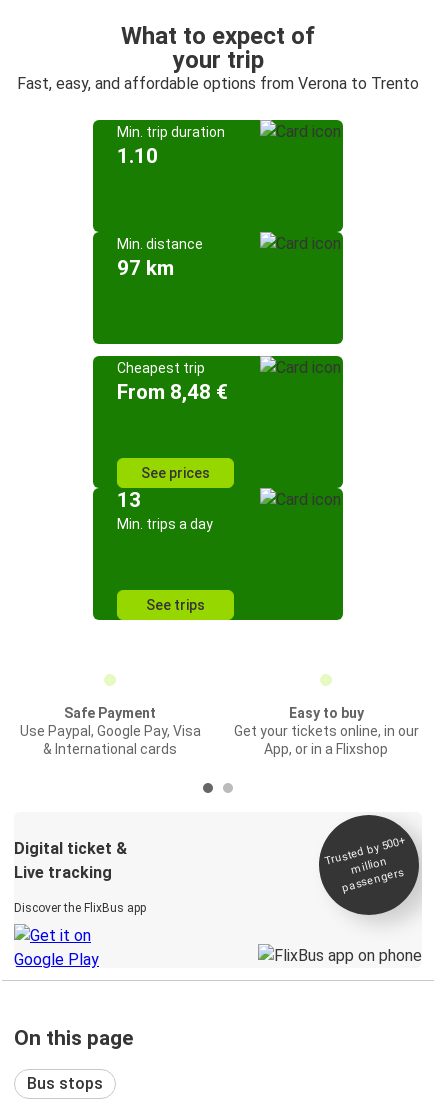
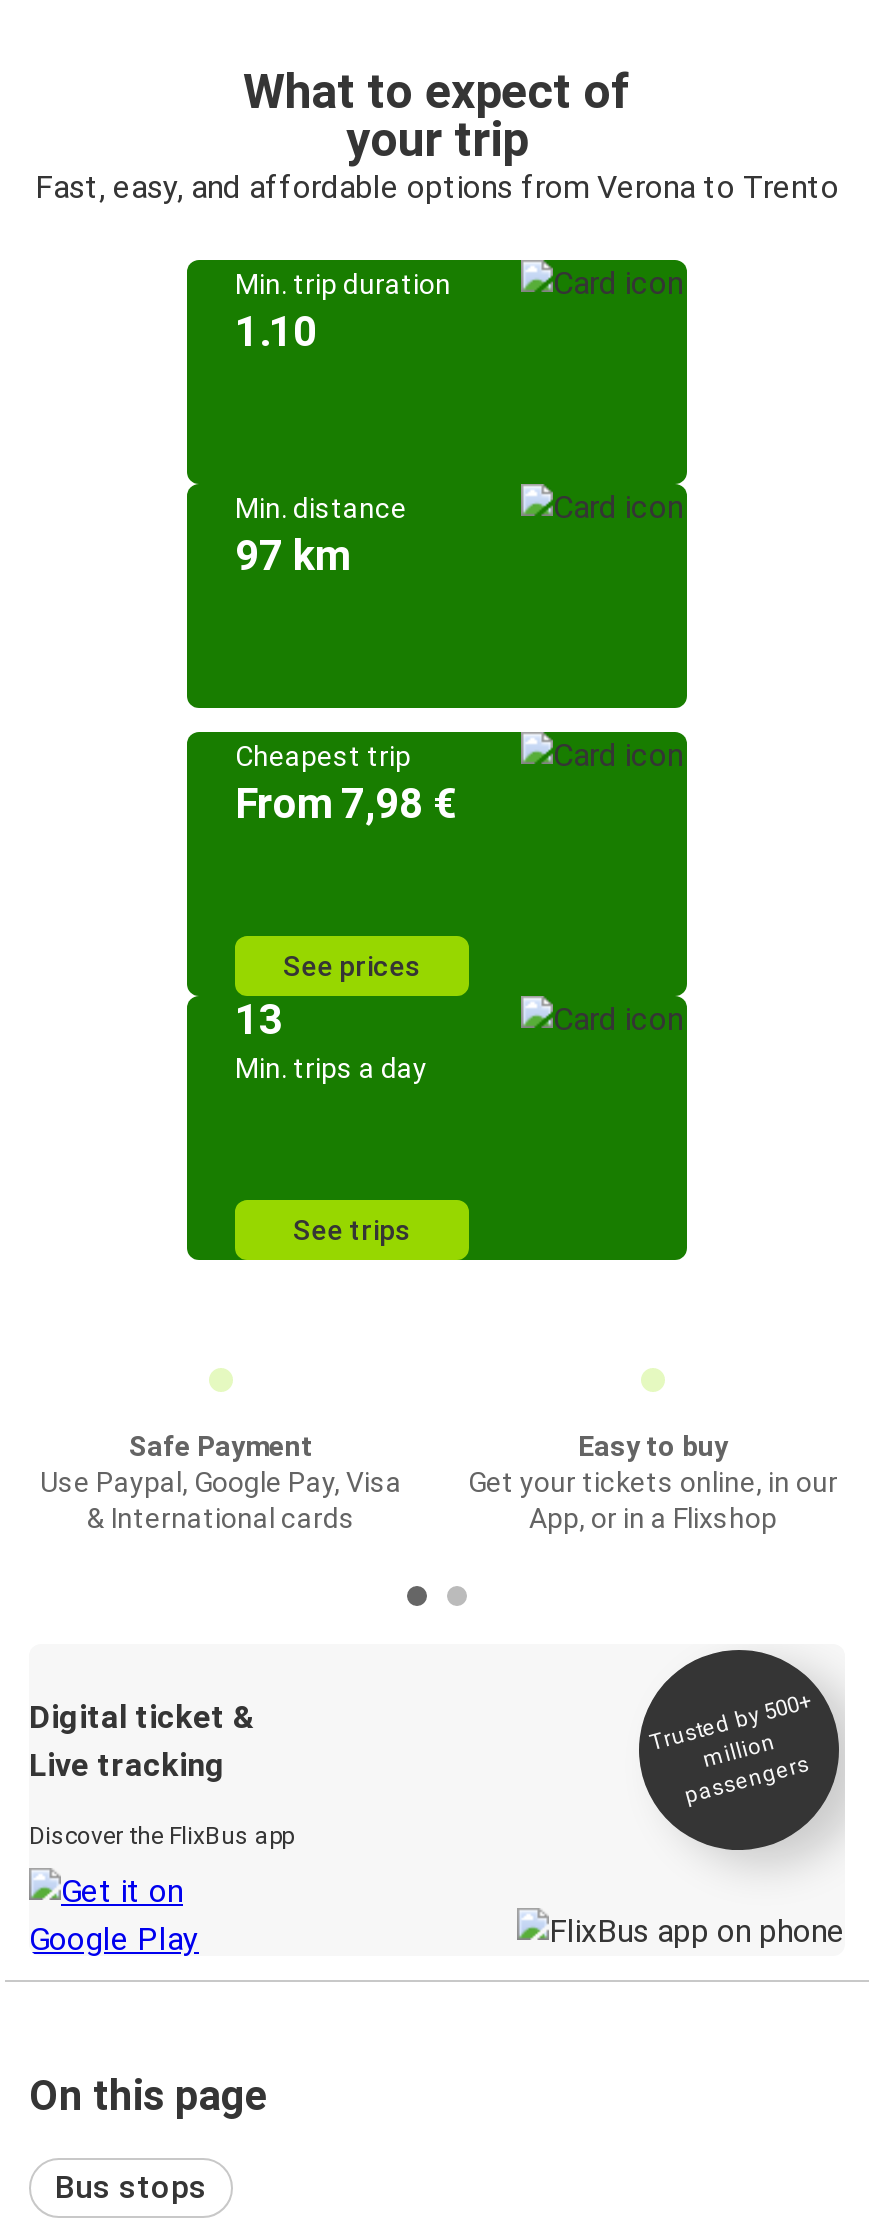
[117,380,228,404] From 8,48 € -> [235,780,457,828] From 7,98 €

